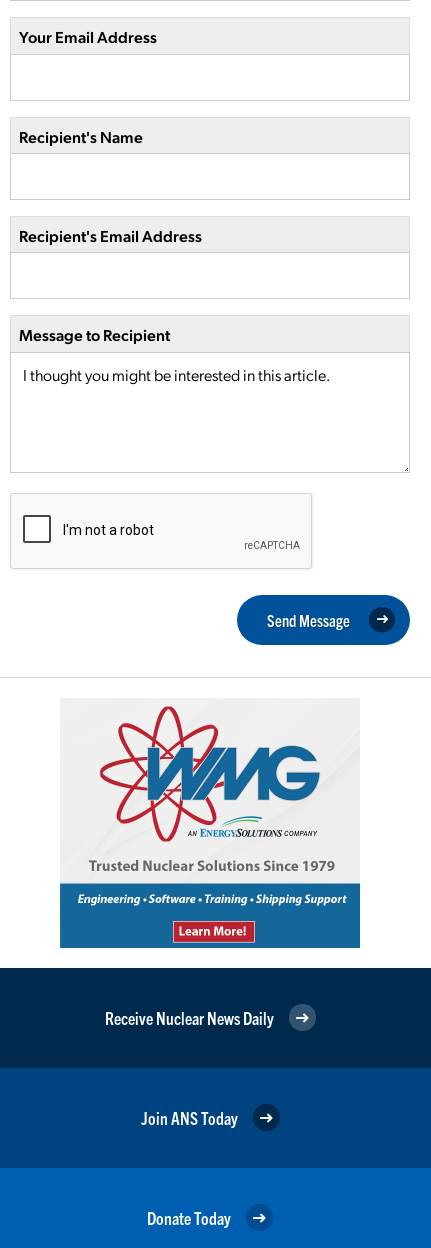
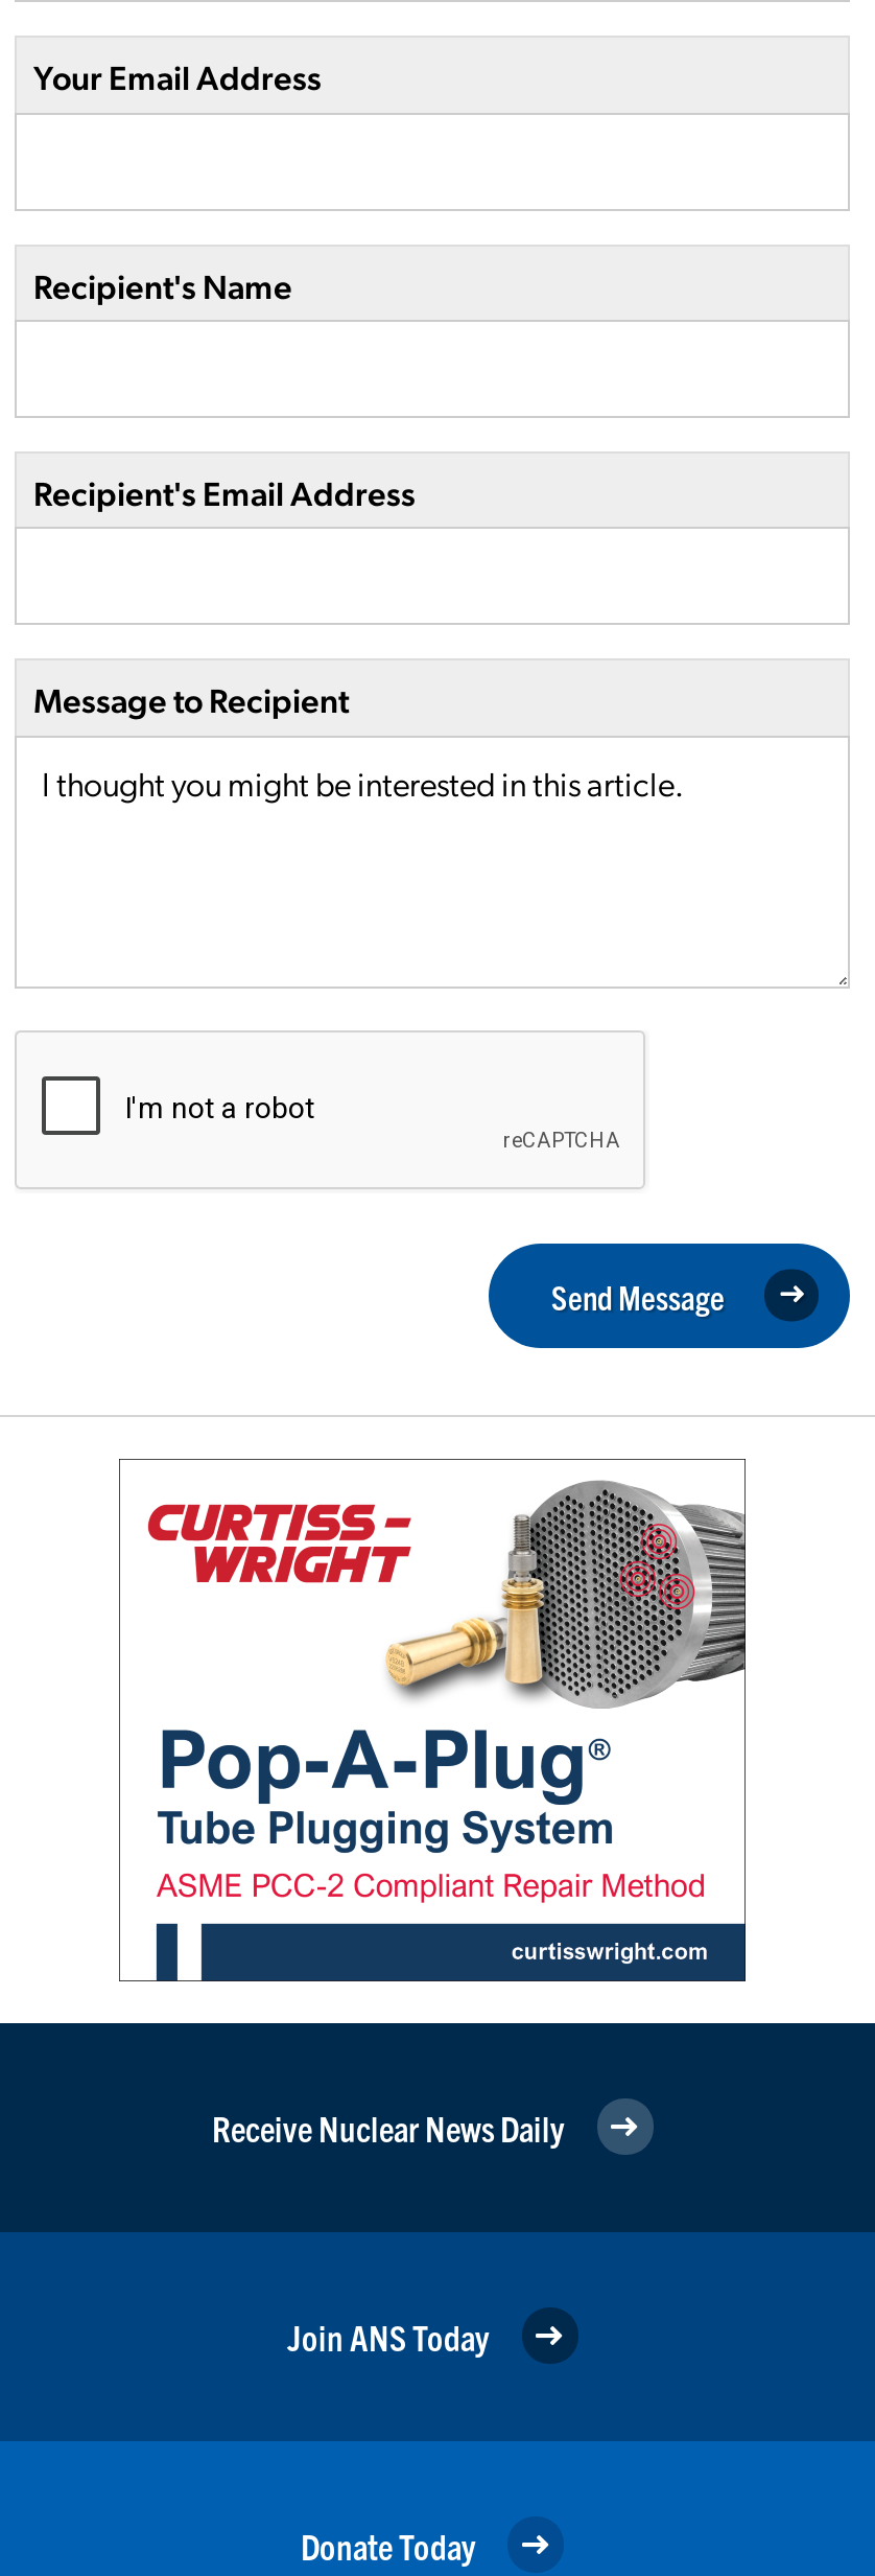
[60,705,361,949] [image] -> [119,1459,748,1981] [image]

